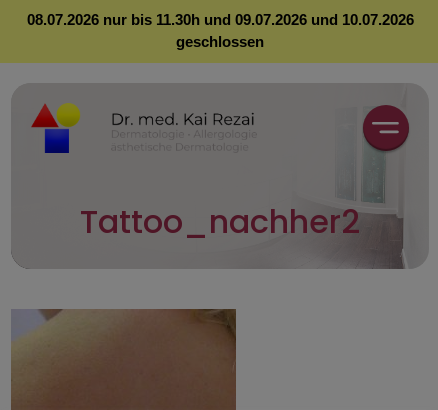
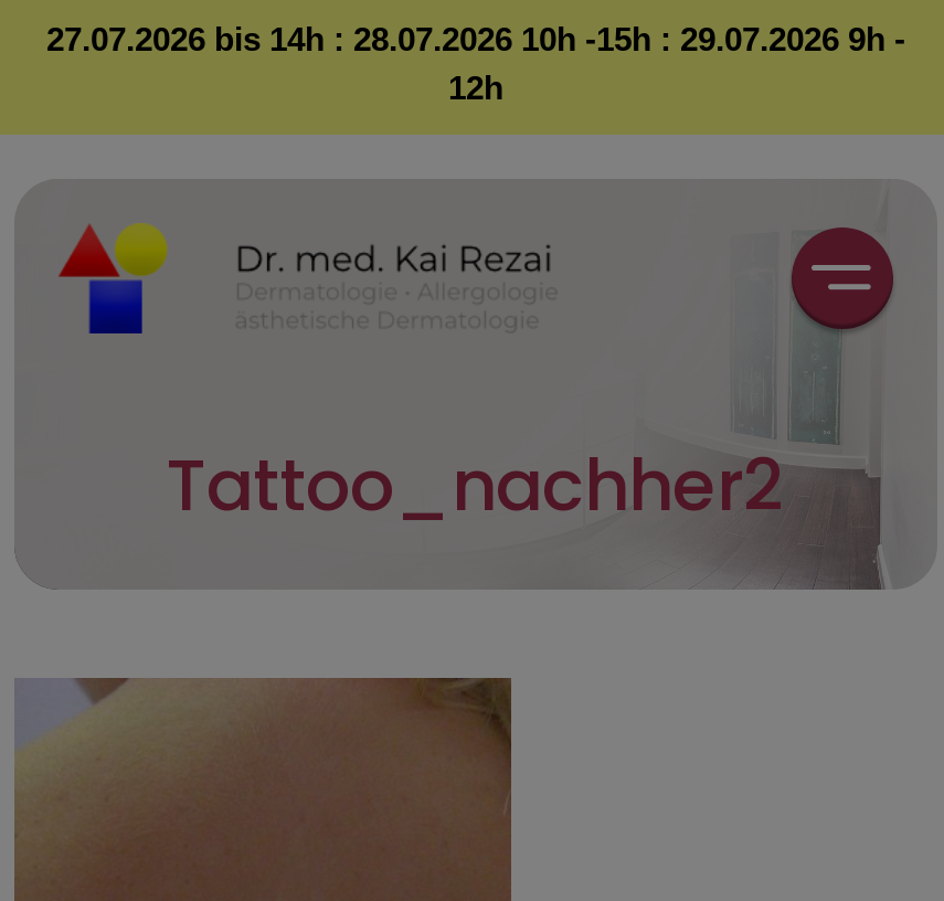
[26,11,413,50] 08.07.2026 nur bis 11.30h und 09.07.2026 und 10.07.2026 | geschlossen -> [46,20,905,106] 27.07.2026 bis 14h : 28.07.2026 10h -15h : 29.07.2026 9h - | 12h

